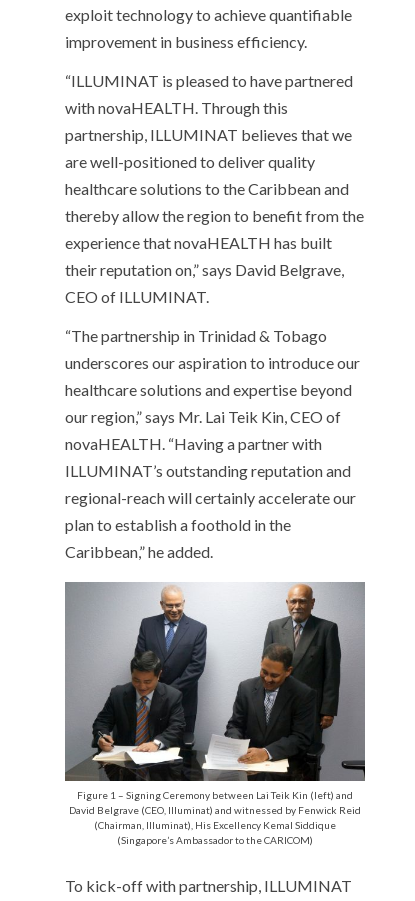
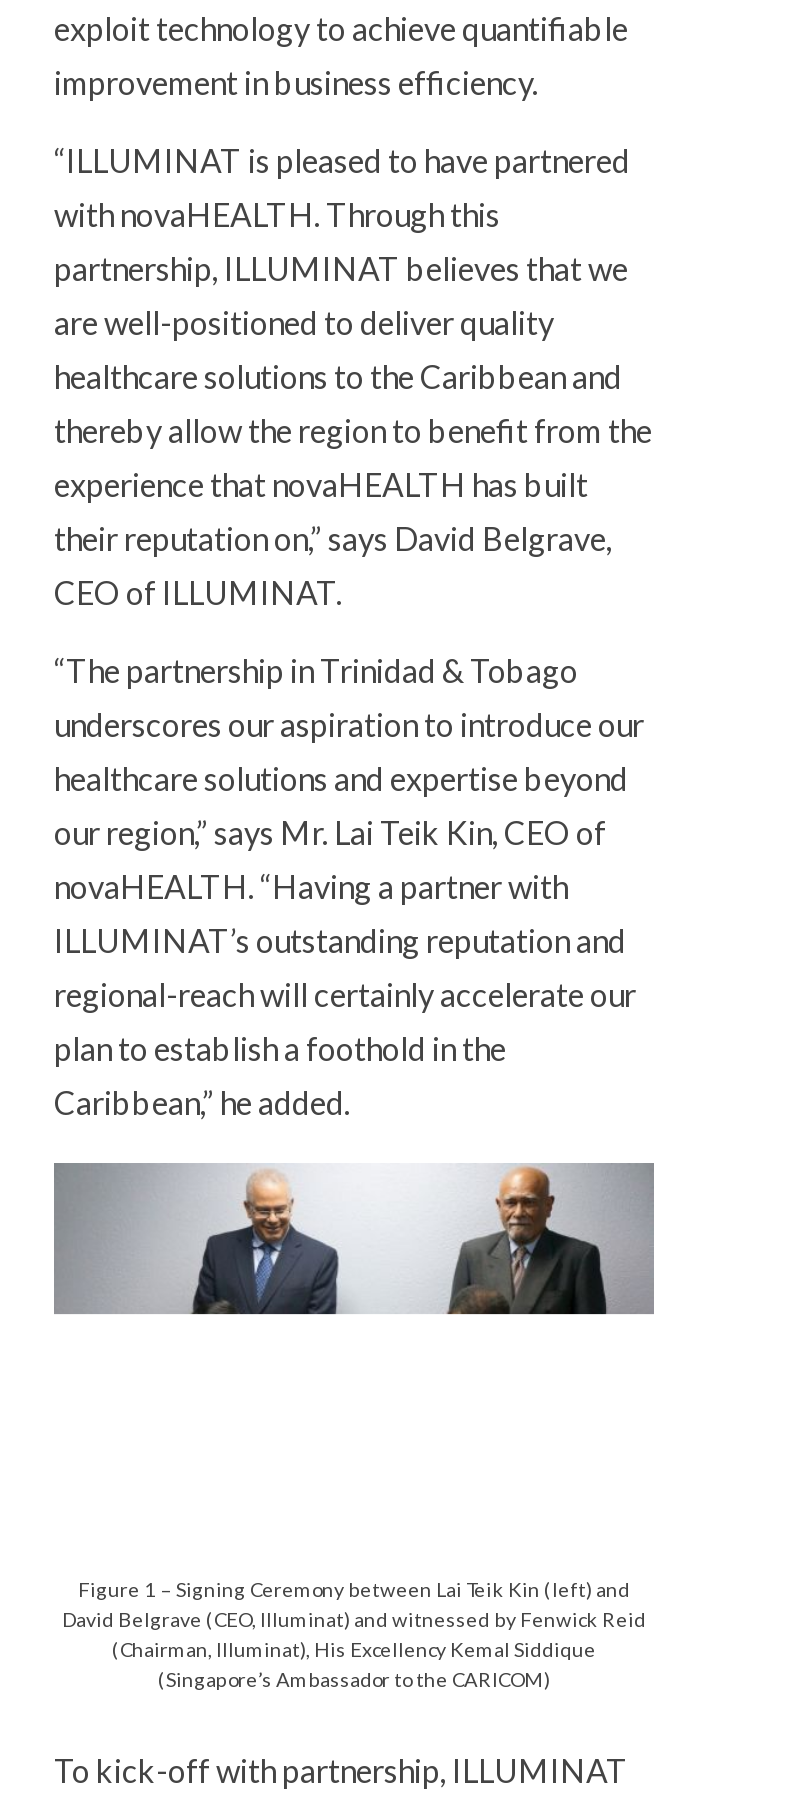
[64,657,366,782] [image] -> none

